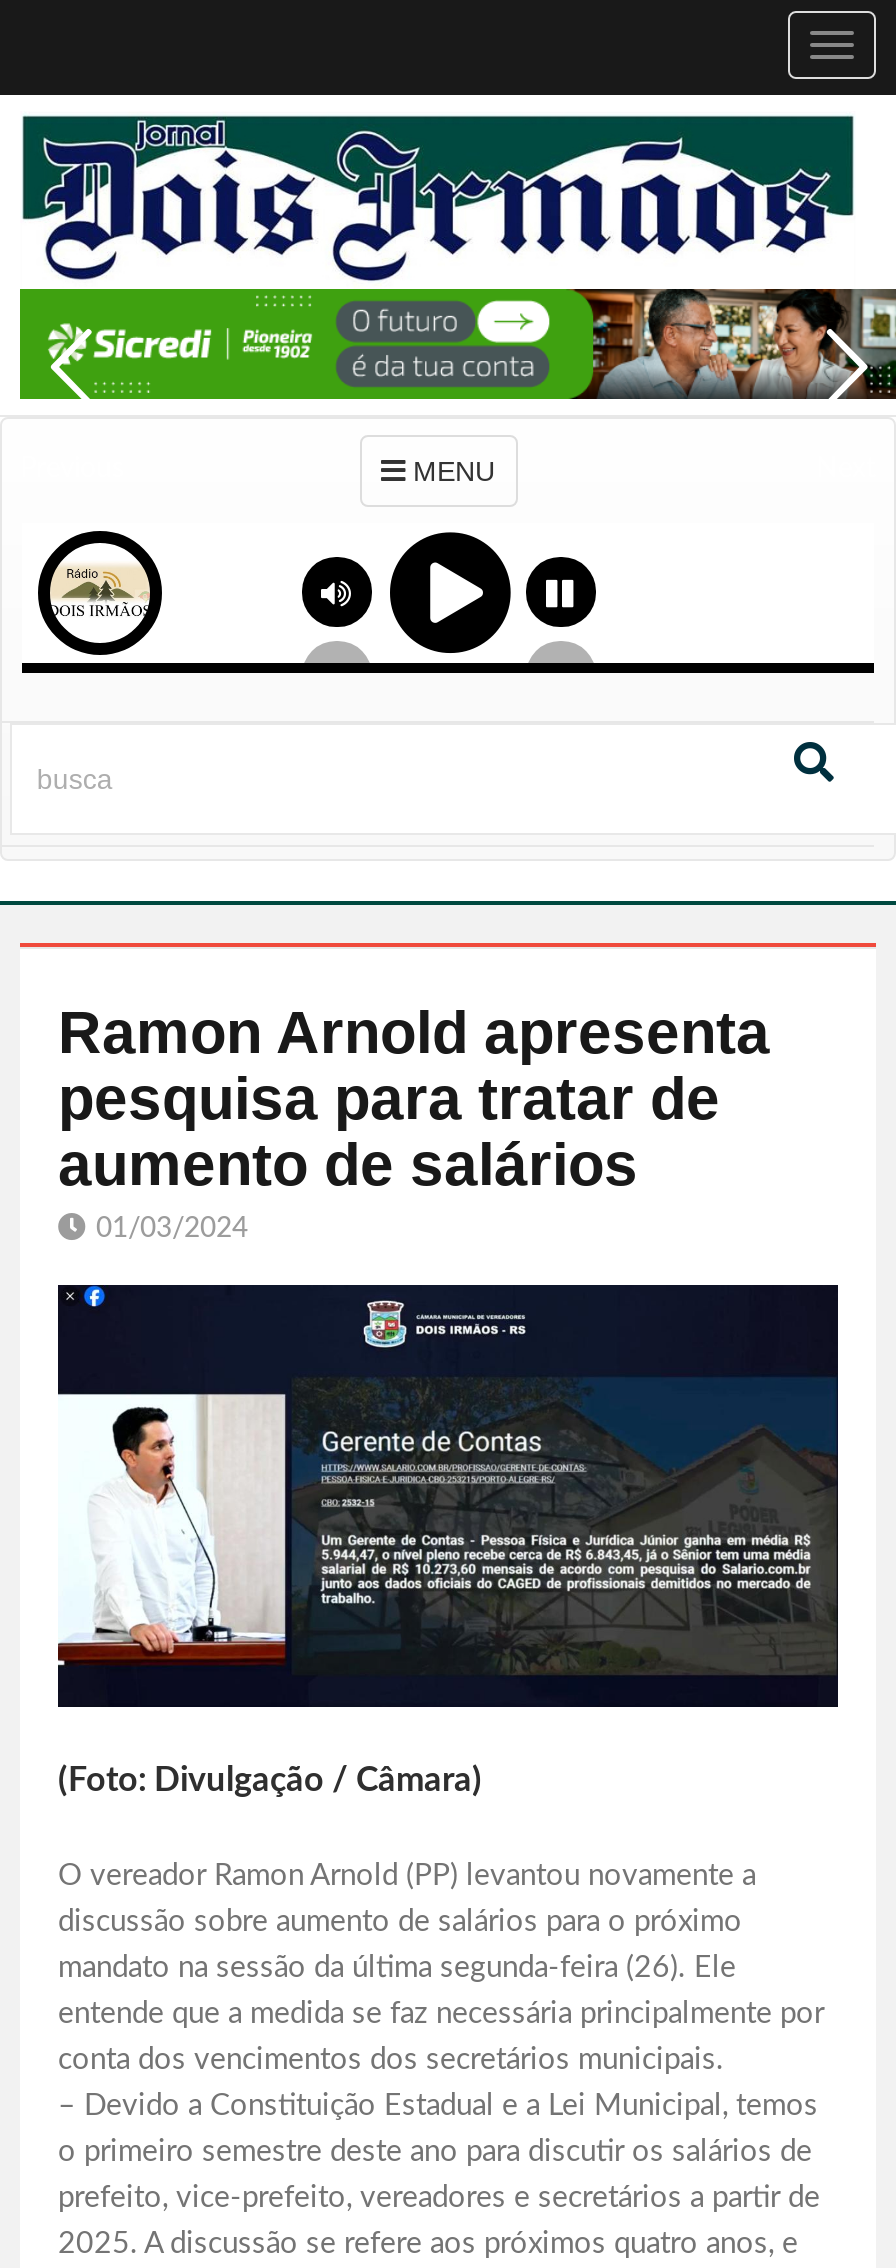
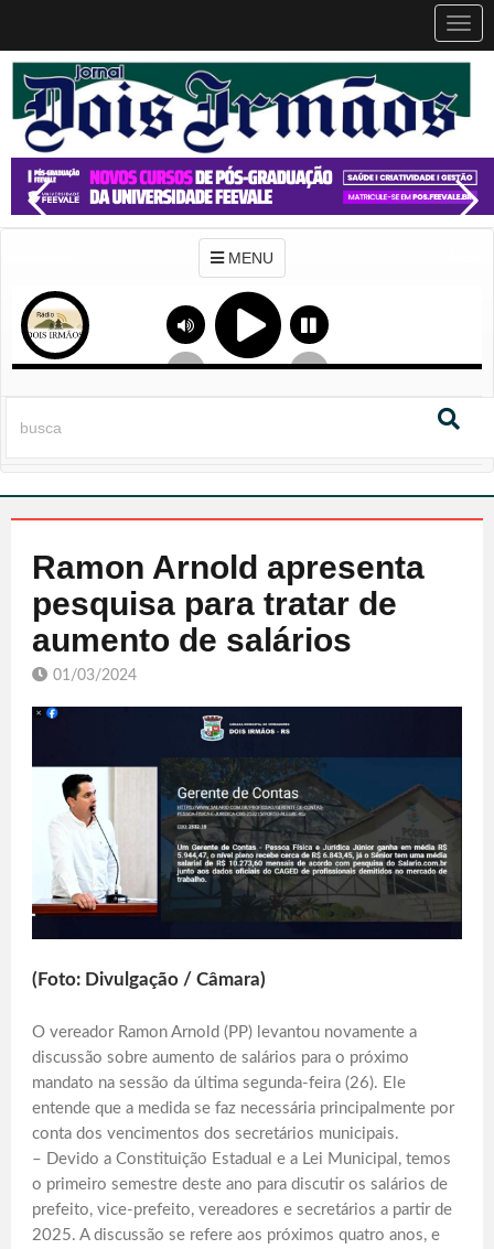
[18,287,890,401] [image] -> [10,157,491,218] [image]

